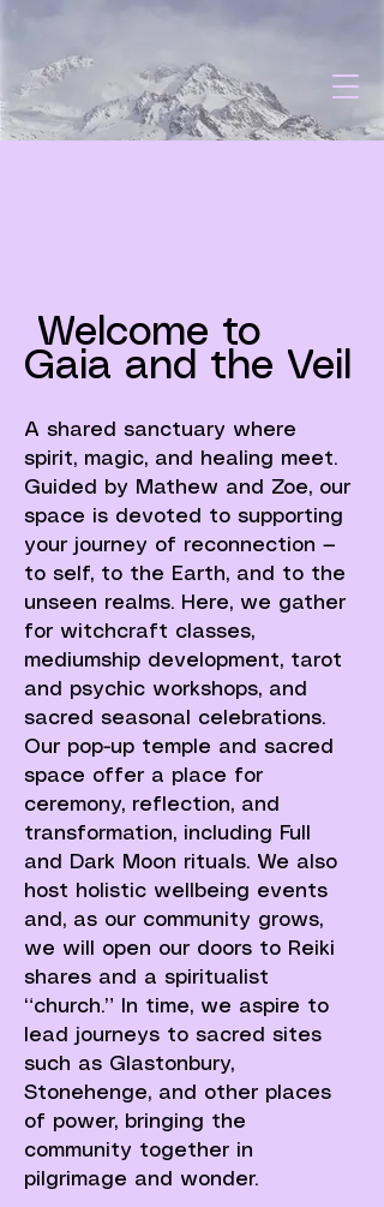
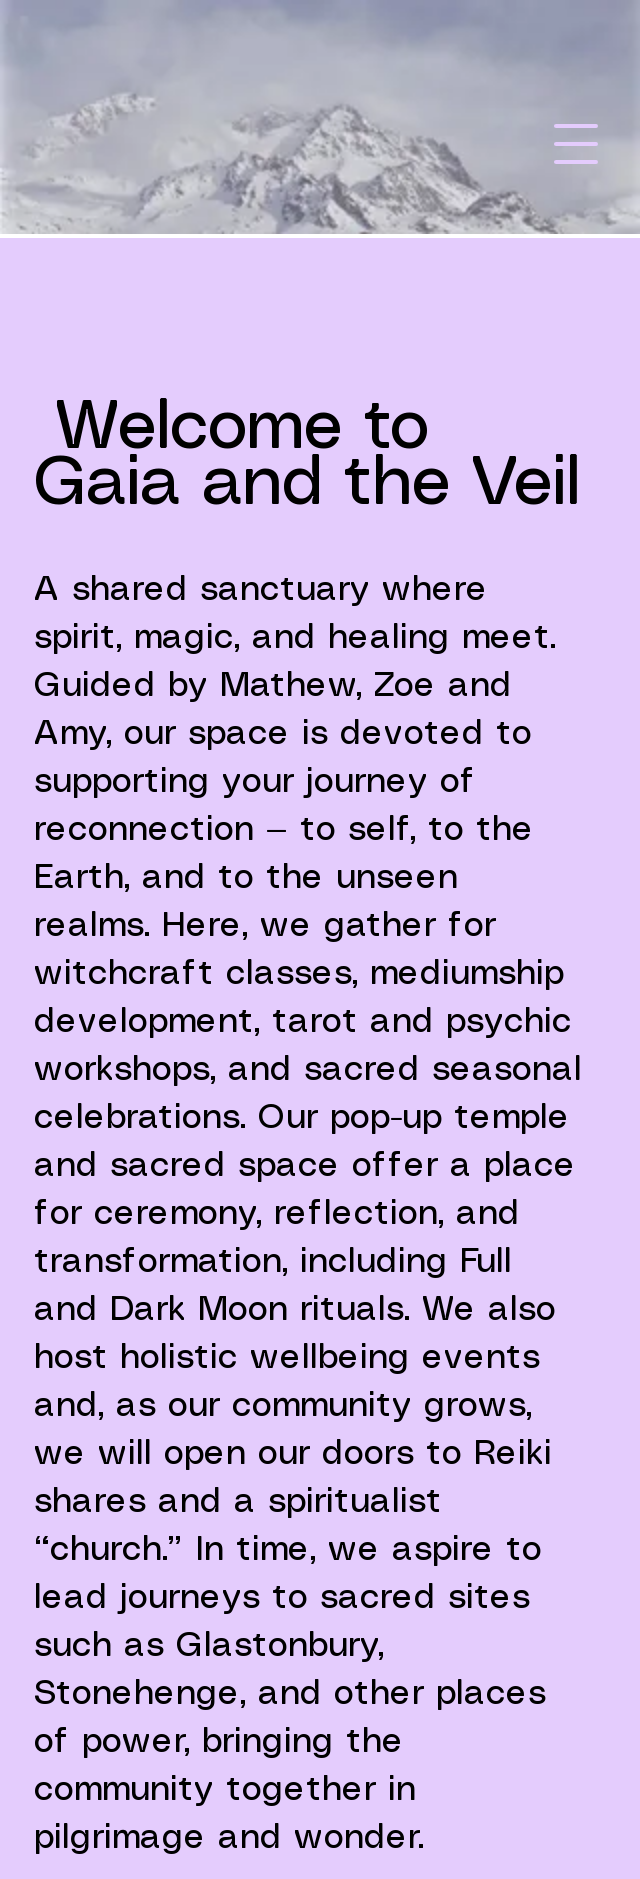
[24,478,350,497] Guided by Mathew and Zoe, our -> [34,670,512,702] Guided by Mathew, Zoe and
[24,507,343,526] space is devoted to supporting -> [34,718,532,750] Amy, our space is devoted to
[24,536,336,555] your journey of reconnection — -> [34,766,476,798] supporting your journey of
[24,564,346,584] to self, to the Earth, and to the -> [34,814,534,846] reconnection — to self, to the
[24,593,346,613] unseen realms. Here, we gather -> [34,862,458,894] Earth, and to the unseen
[24,622,254,641] for witchcraft classes, -> [34,910,496,942] realms. Here, we gather for
[24,651,342,670] mediumship development, tarot -> [34,958,564,990] witchcraft classes, mediumship
[24,680,307,699] and psychic workshops, and -> [34,1006,572,1038] development, tarot and psychic
[24,709,325,728] sacred seasonal celebrations. -> [34,1054,582,1086] workshops, and sacred seasonal
[24,737,334,757] Our pop-up temple and sacred -> [34,1102,570,1134] celebrations. Our pop-up temple
[24,766,263,785] space offer a place for -> [34,1150,576,1182] and sacred space offer a place
[24,795,280,814] ceremony, reflection, and -> [34,1198,520,1230] for ceremony, reflection, and

